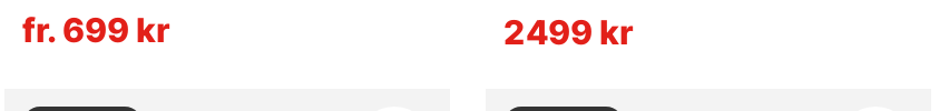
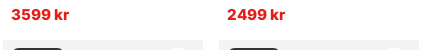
[22,9,169,52] fr. 699 kr -> [11,5,69,24] 3599 kr

